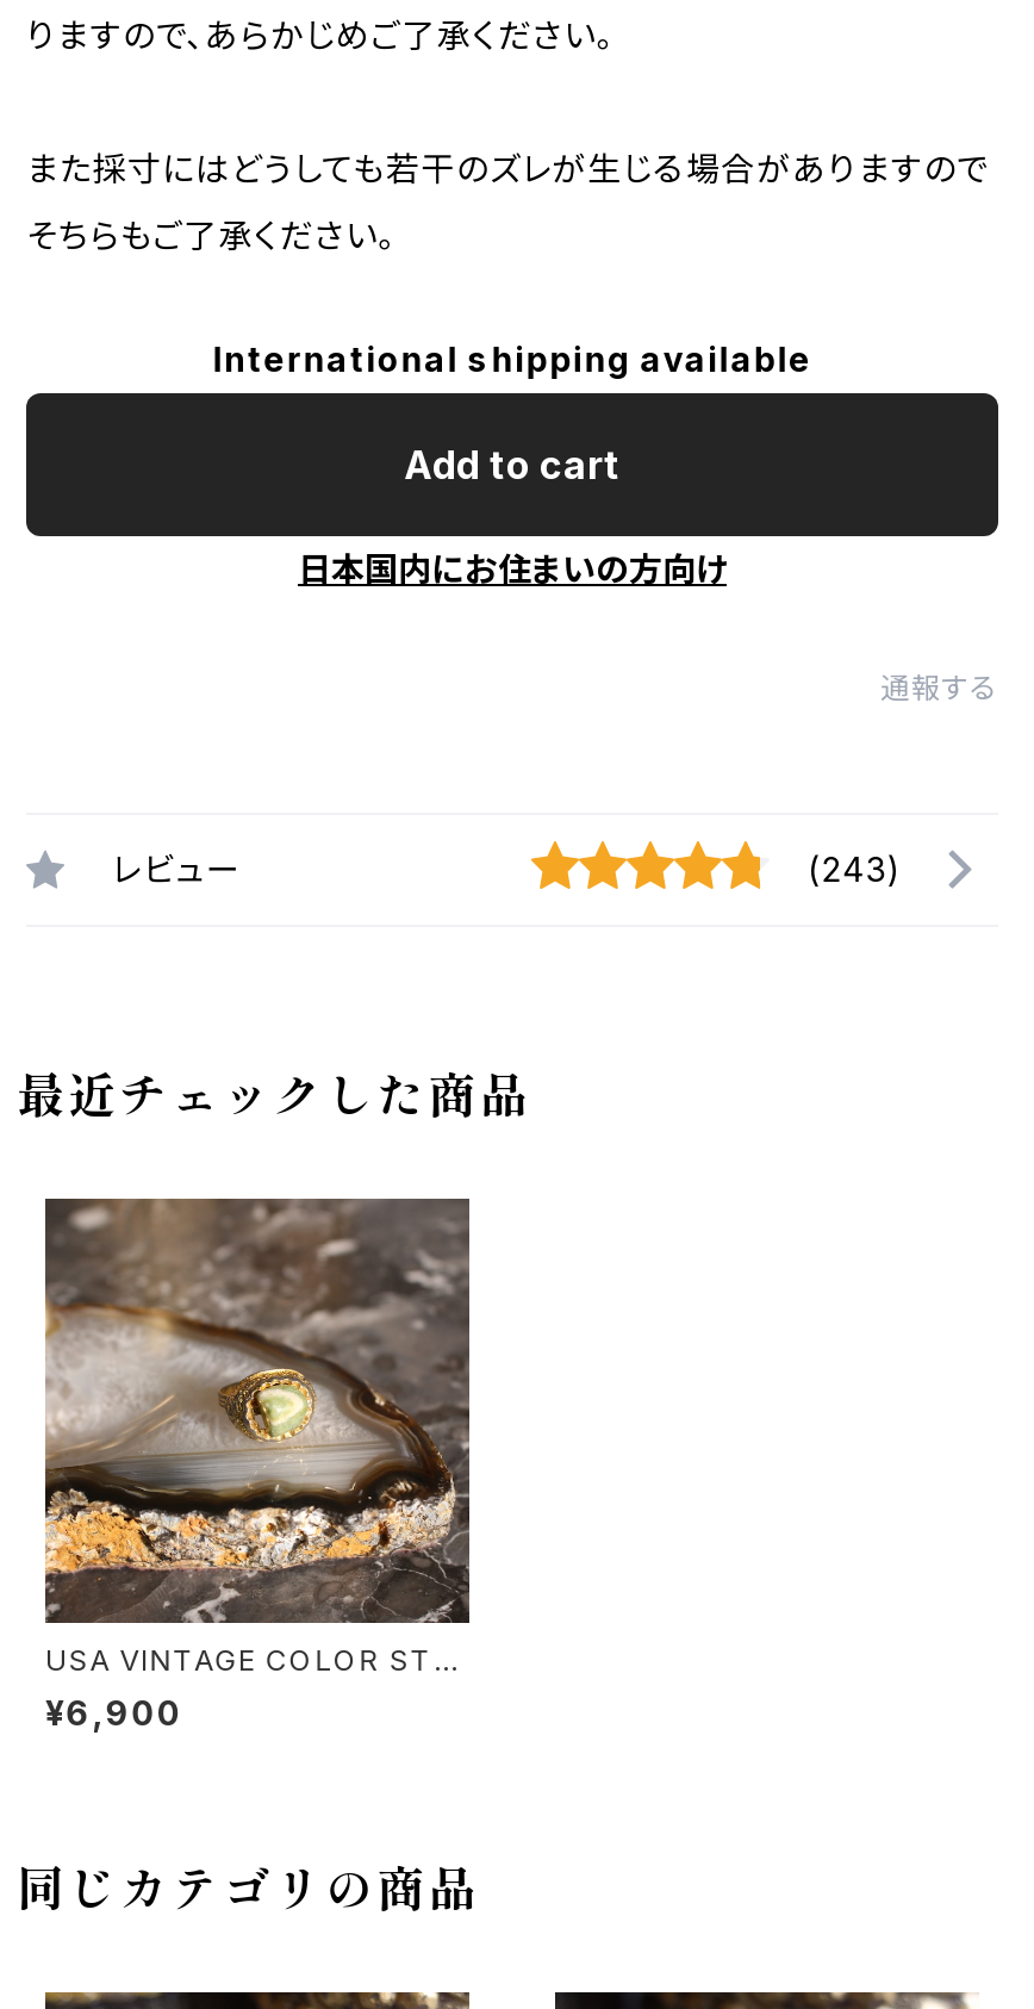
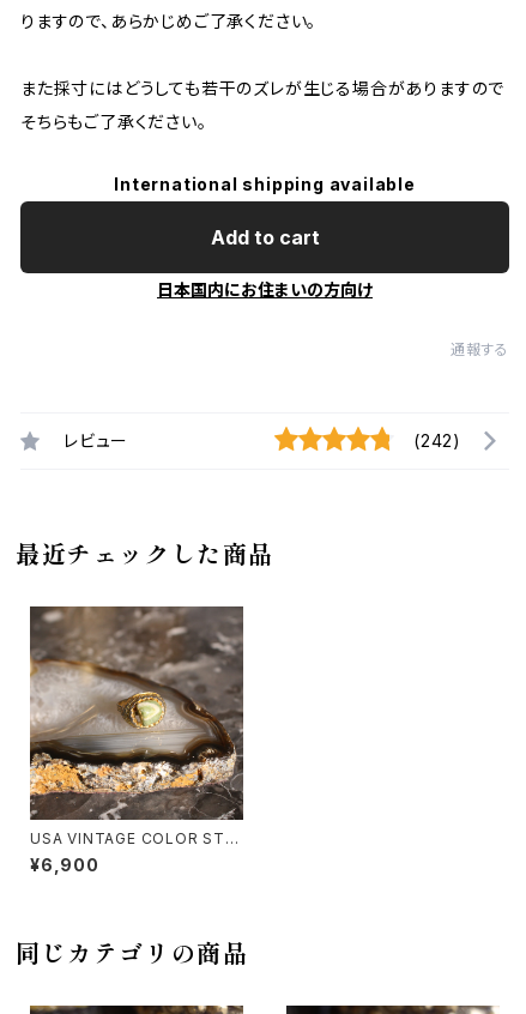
[808,848,903,889] (243) -> [413,430,461,451] (242)

